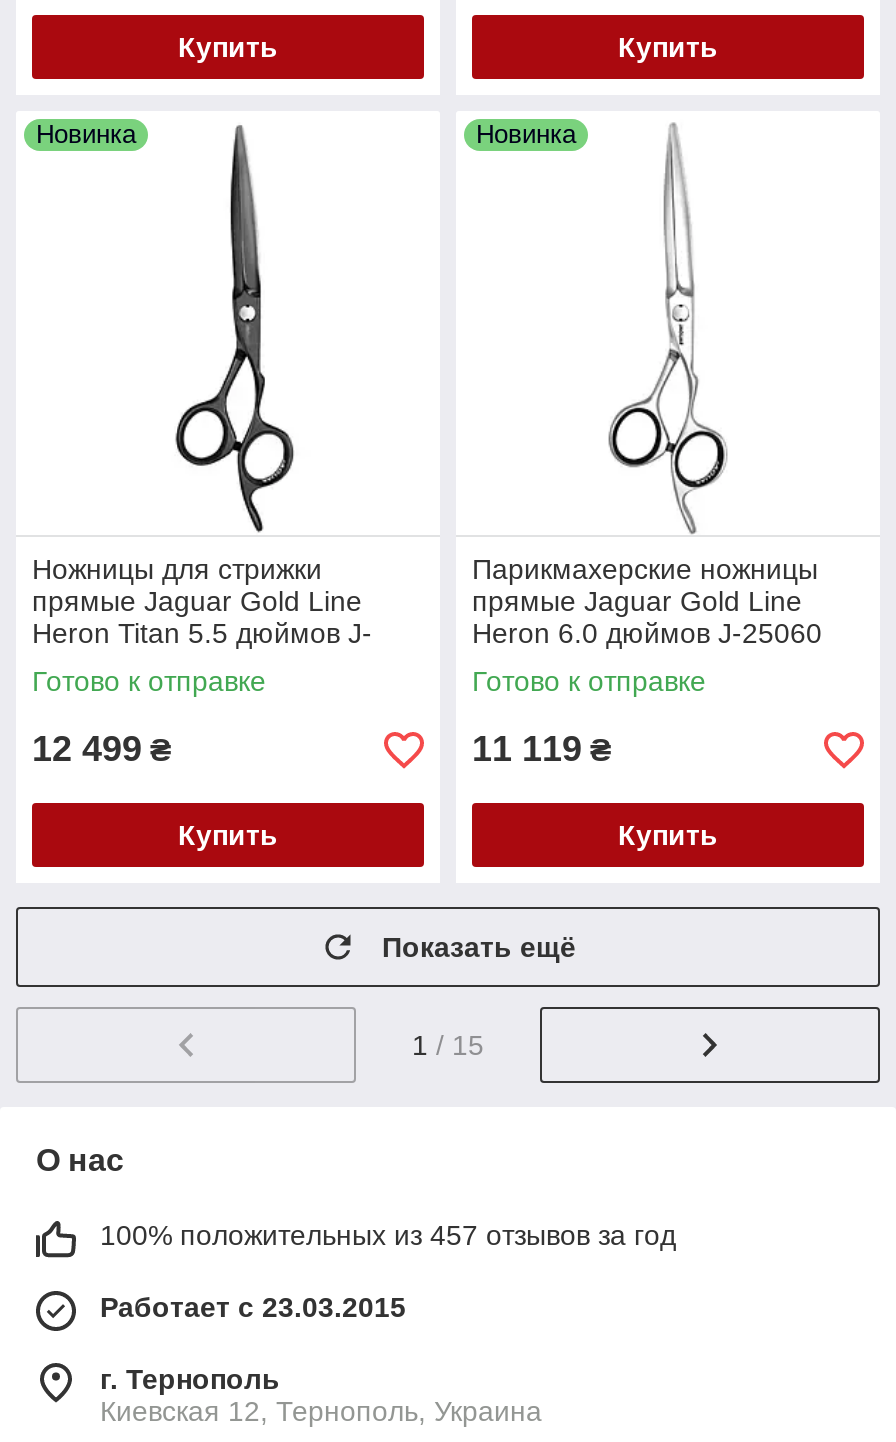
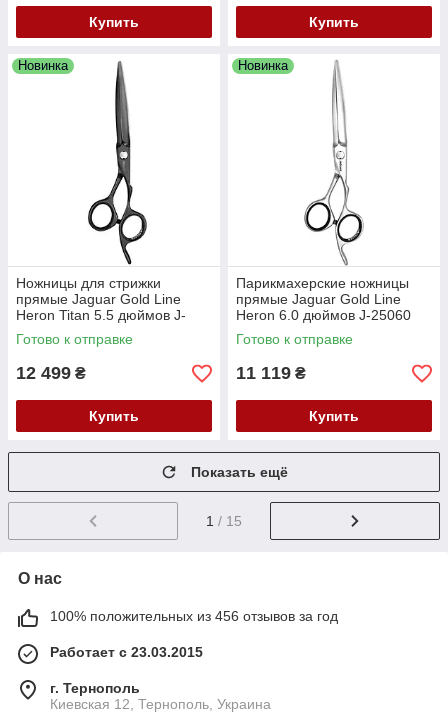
[100,1219,676,1251] 100% положительных из 457 отзывов за год -> [50,608,338,624] 100% положительных из 456 отзывов за год

